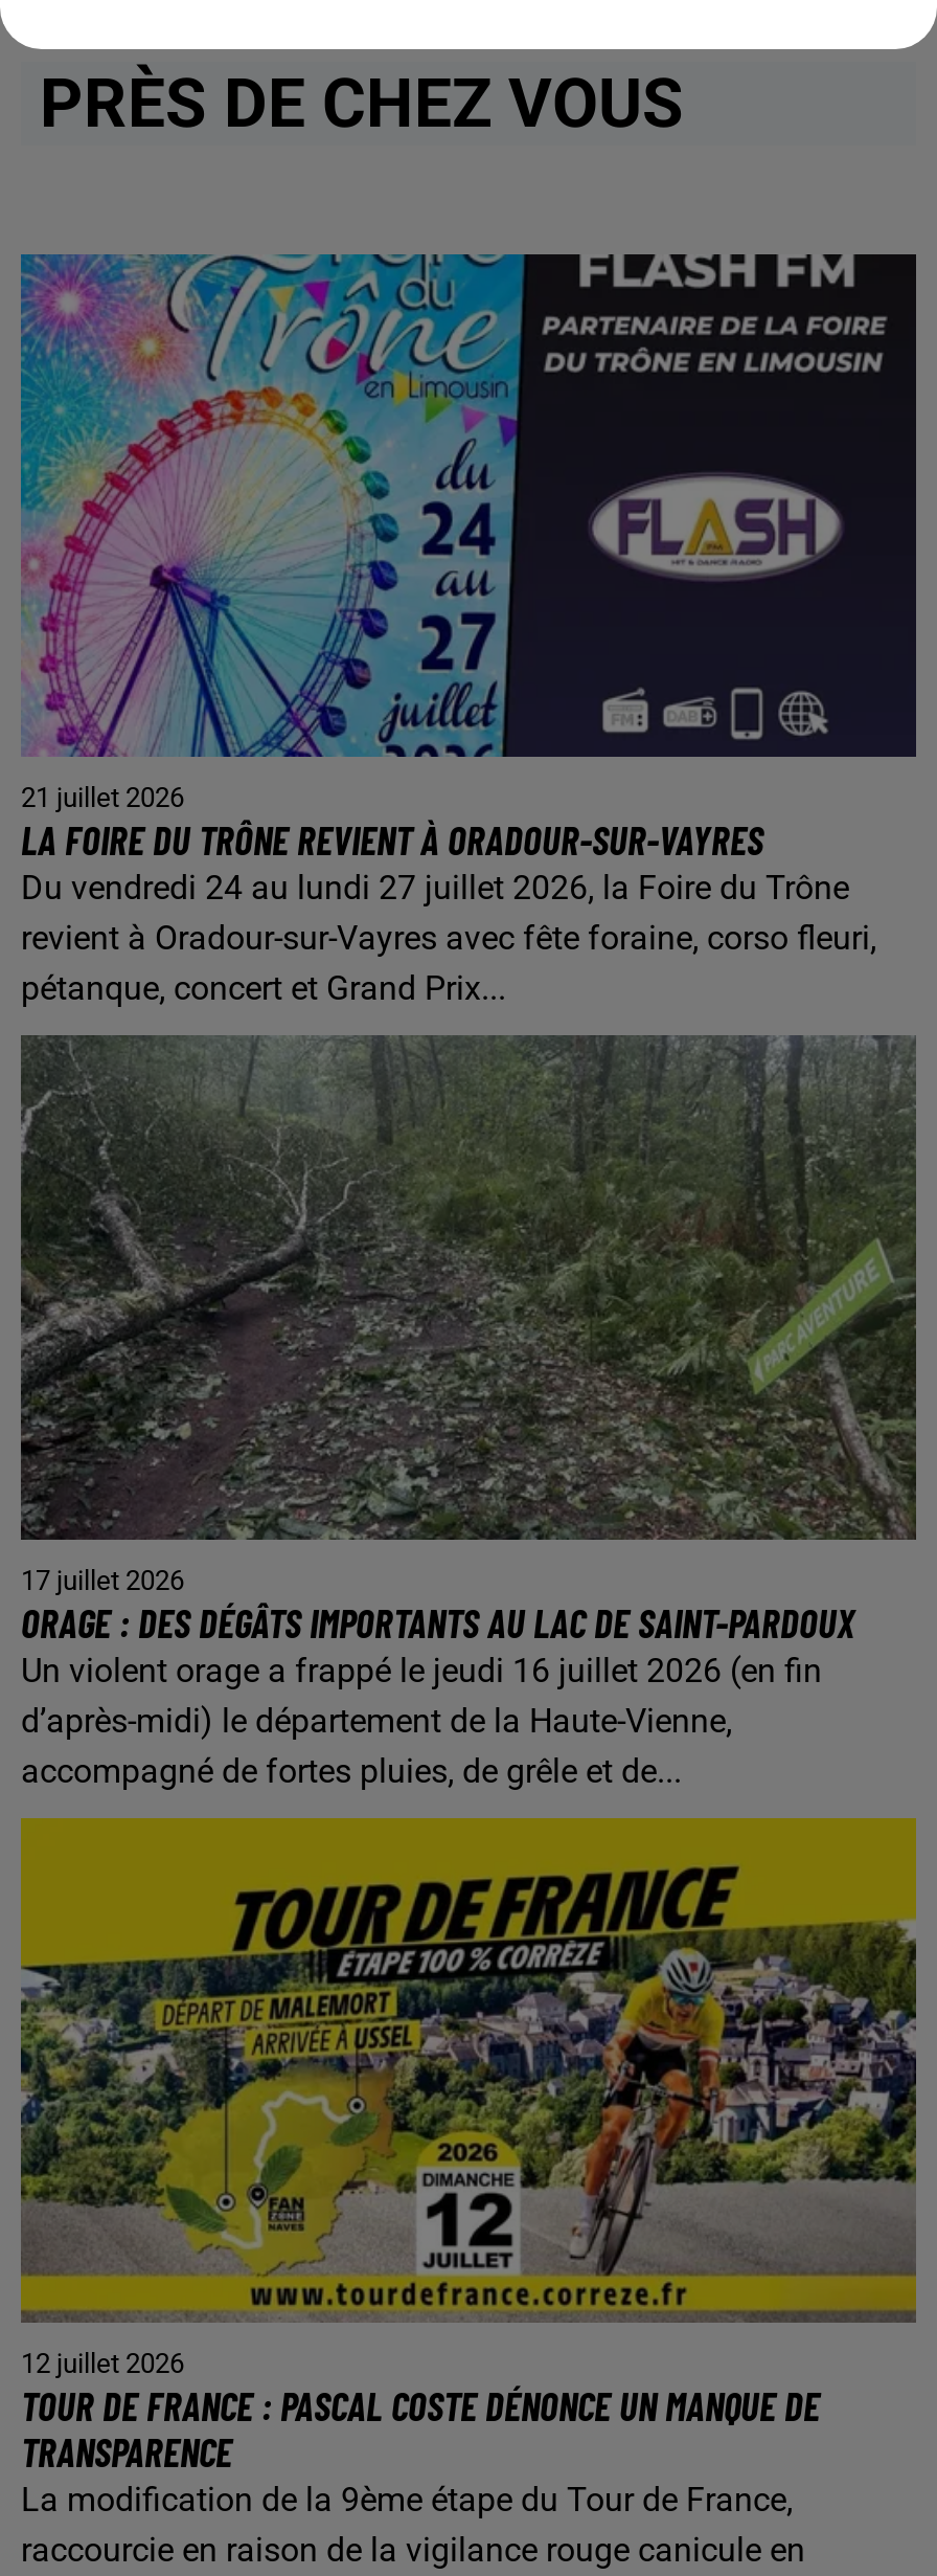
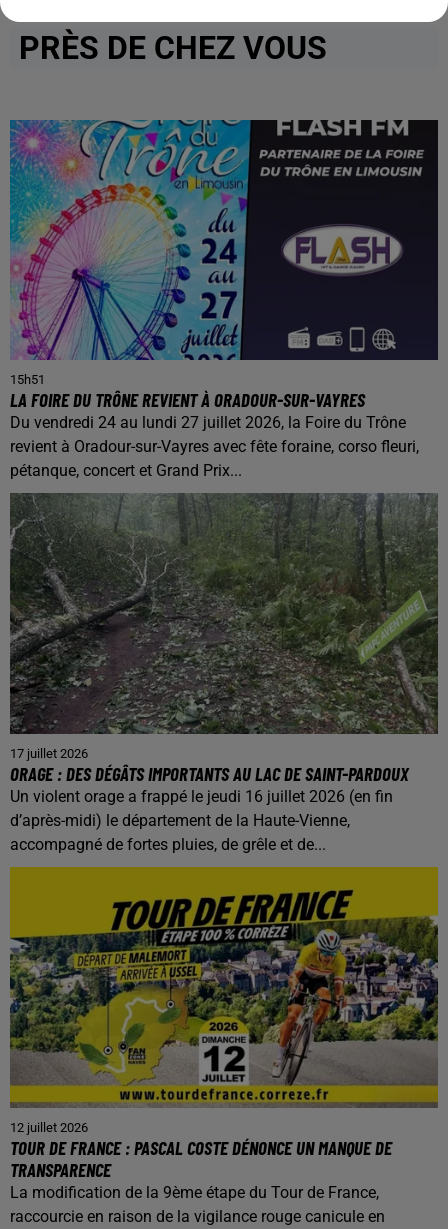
[21,783,184,814] 21 juillet 2026 -> [10,372,45,387] 15h51

